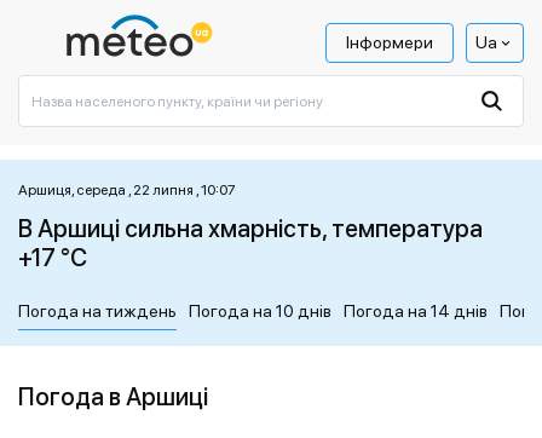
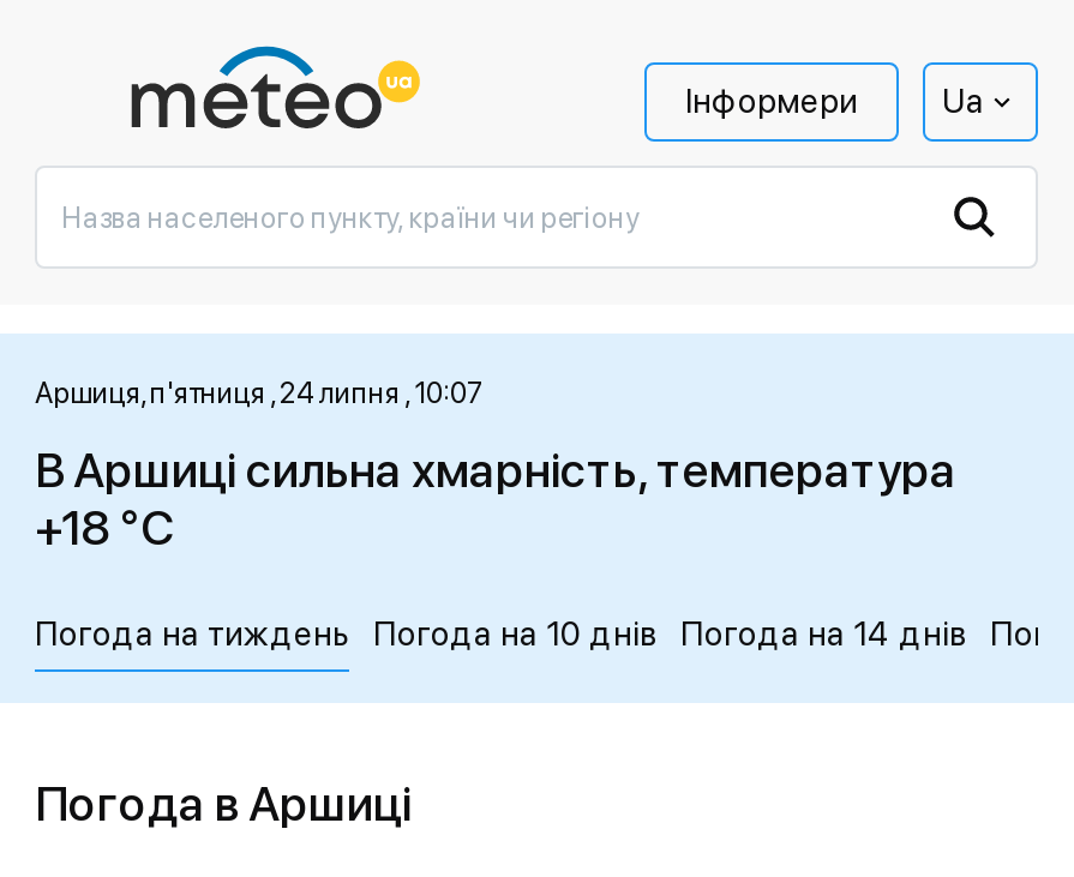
[18,181,236,198] Аршиця, середа , 22 липня , 10:07 -> [35,377,484,410] Аршиця, п'ятниця , 24 липня , 10:07
[18,243,87,272] +17 °C -> [35,499,174,557] +18 °C

